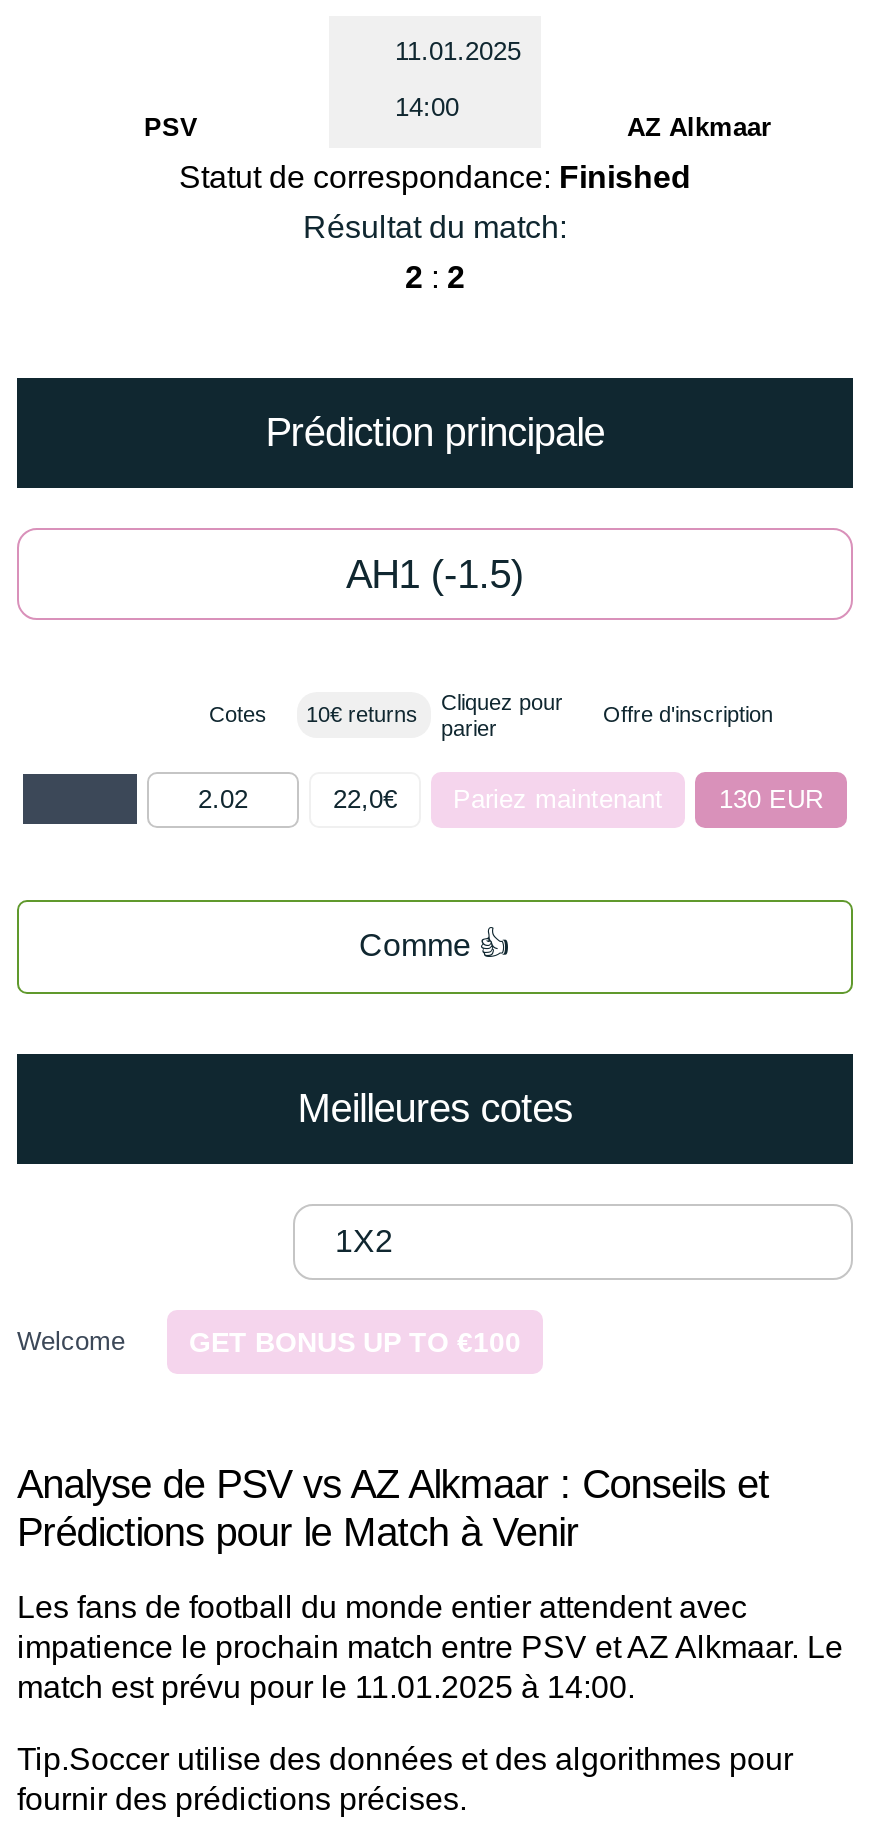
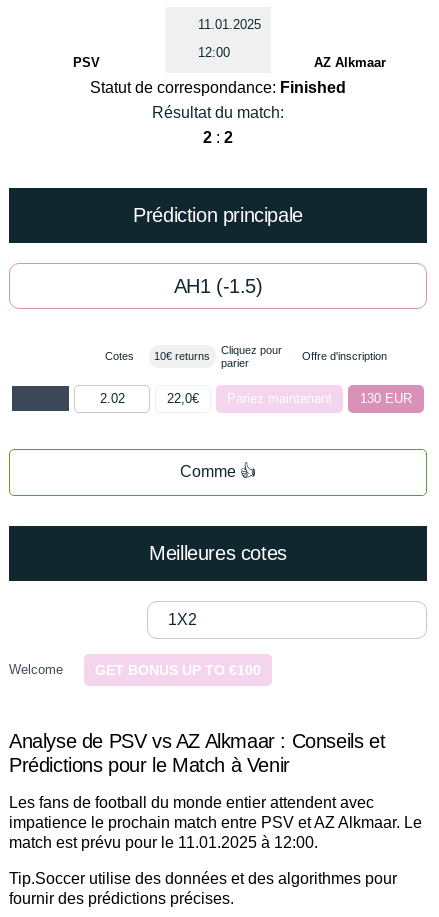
[395,91,459,121] 14:00 -> [198,44,230,59] 12:00
[17,1670,635,1704] match est prévu pour le 11.01.2025 à 14:00. -> [9,834,318,851] match est prévu pour le 11.01.2025 à 12:00.

